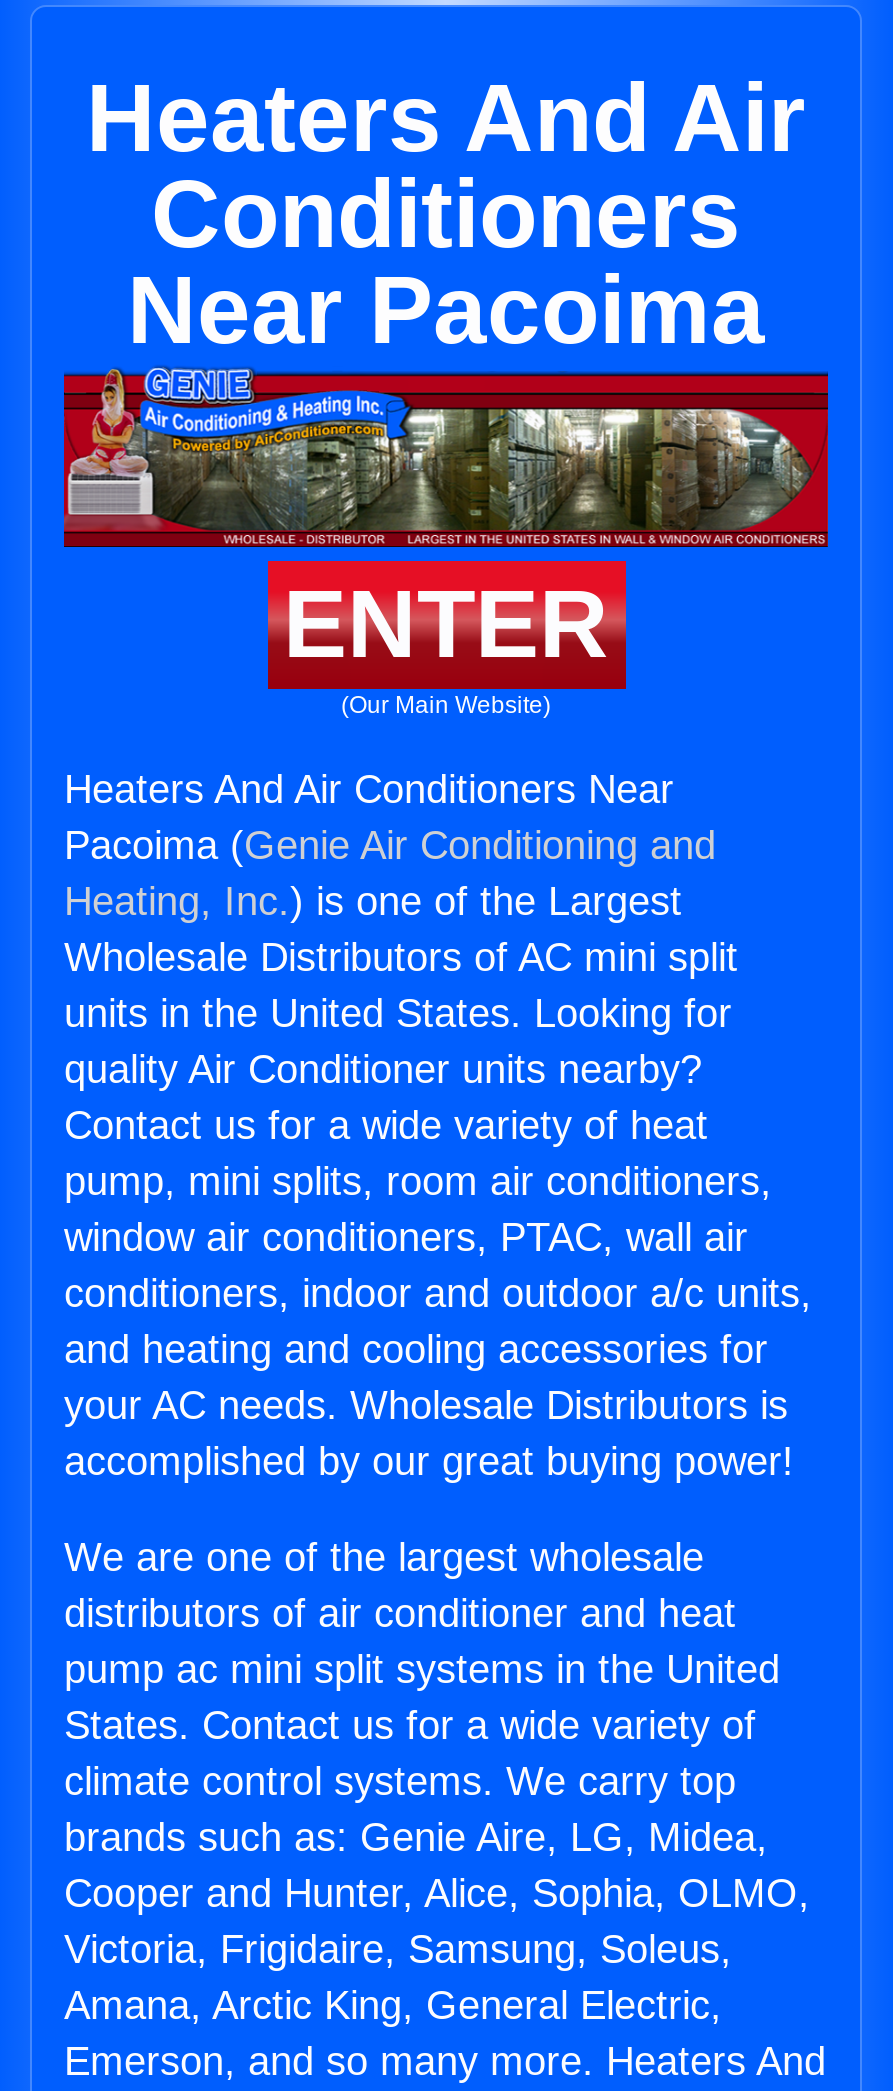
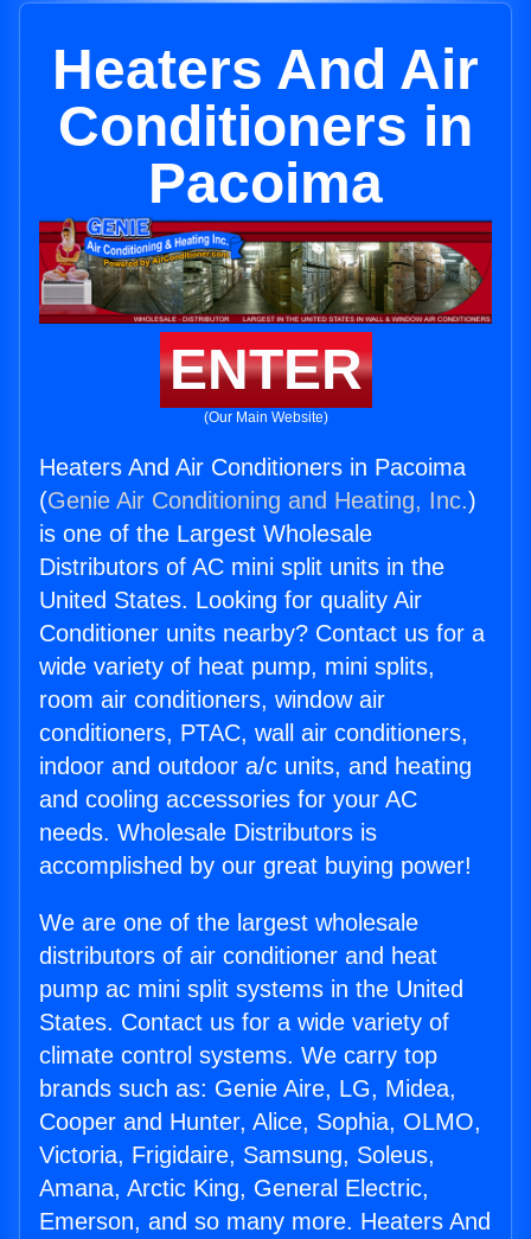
[127,161,765,363] Conditioners | Near Pacoima -> [58,95,473,215] Conditioners in | Pacoima
[64,767,812,1427] Heaters And Air Conditioners Near | Pacoima (Genie Air Conditioning and | Heating, Inc.) is one of the Largest | Wholesale Distributors of AC mini split | units in the United States. Looking for | quality Air Conditioner units nearby? | Contact us for a wide variety of heat | pump, mini splits, room air conditioners, | window air conditioners, PTAC, wall air | conditioners, indoor and outdoor a/c units, | and heating and cooling accessories for | your AC needs. Wholesale Distributors is -> [39,454,485,845] Heaters And Air Conditioners in Pacoima | (Genie Air Conditioning and Heating, Inc.) | is one of the Largest Wholesale | Distributors of AC mini split units in the | United States. Looking for quality Air | Conditioner units nearby? Contact us for a | wide variety of heat pump, mini splits, | room air conditioners, window air | conditioners, PTAC, wall air conditioners, | indoor and outdoor a/c units, and heating | and cooling accessories for your AC | needs. Wholesale Distributors is

